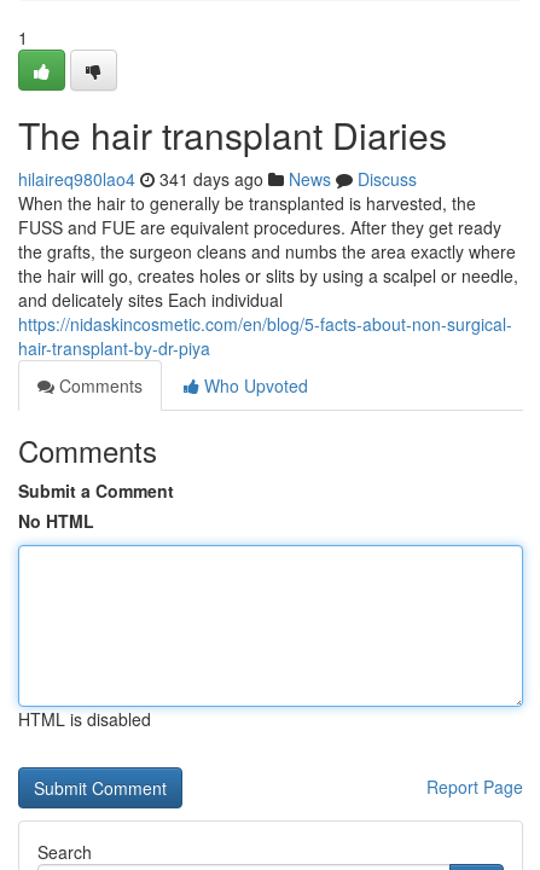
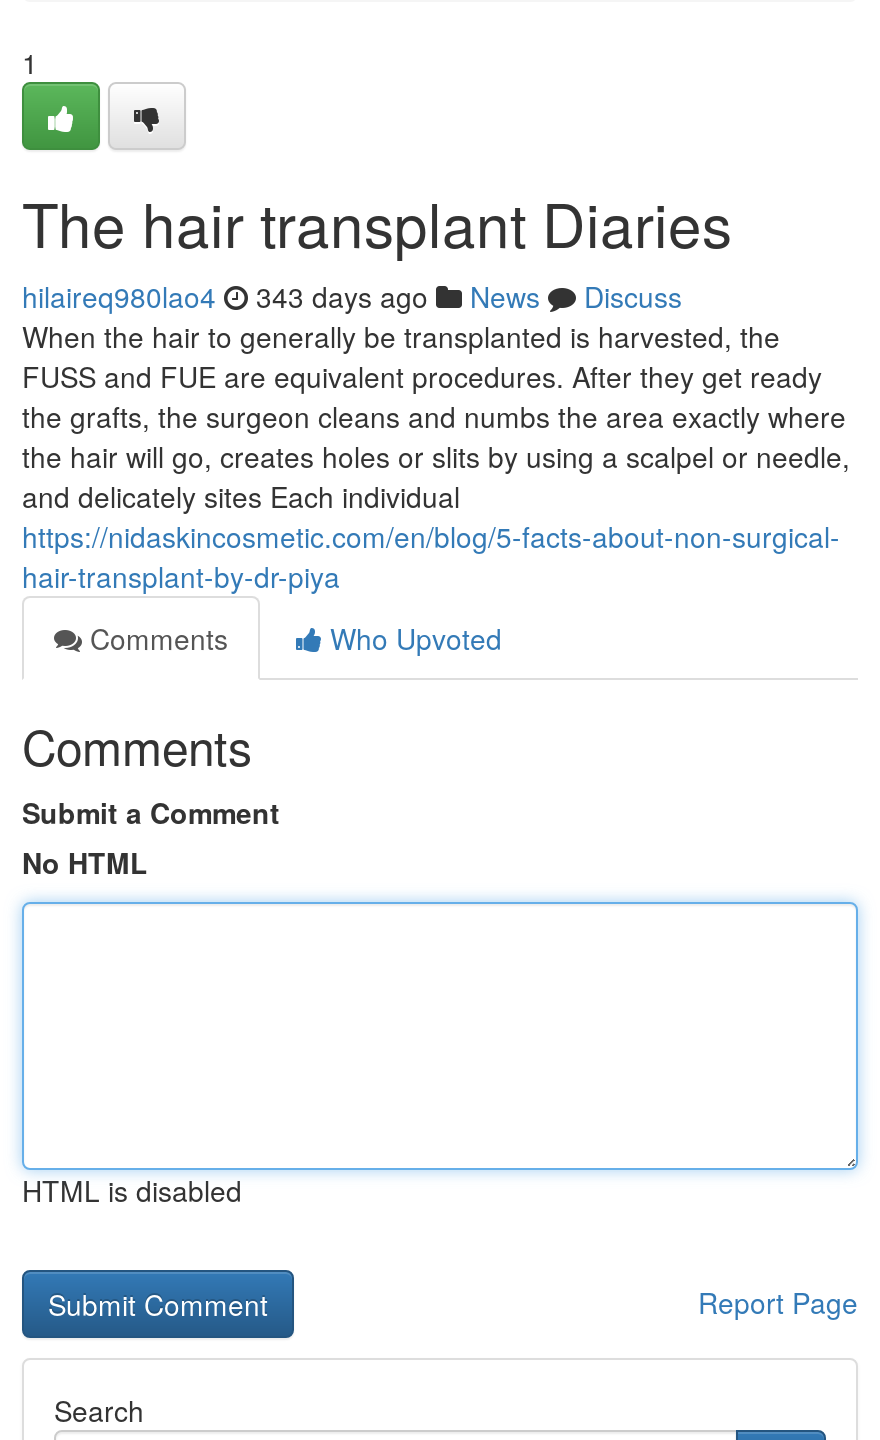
[18,167,417,191] hilaireq980lao4 341 days ago News Discuss -> [22,276,682,316] hilaireq980lao4 343 days ago News Discuss

